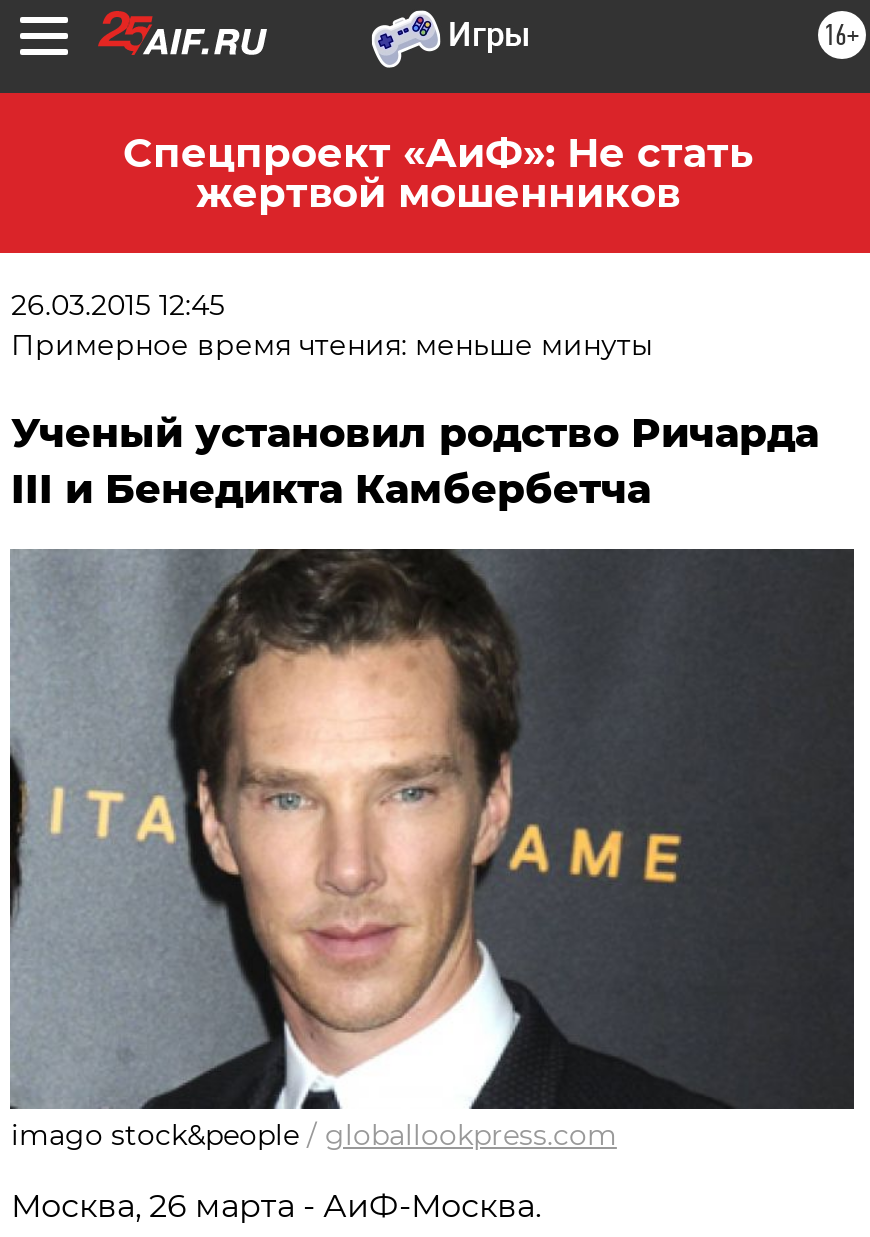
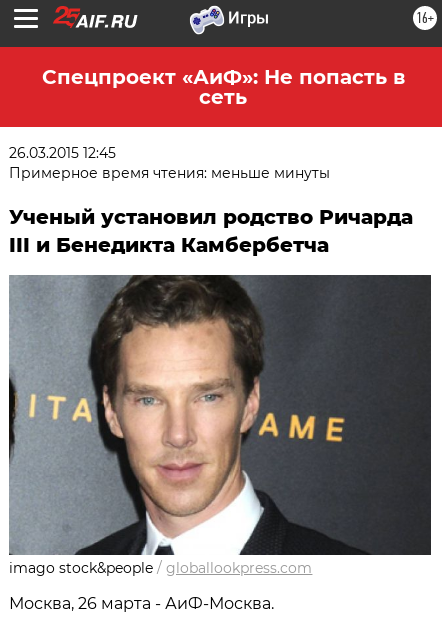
[123,129,753,217] Спецпроект «АиФ»: Не стать | жертвой мошенников -> [41,65,404,109] Спецпроект «АиФ»: Не попасть в | сеть

